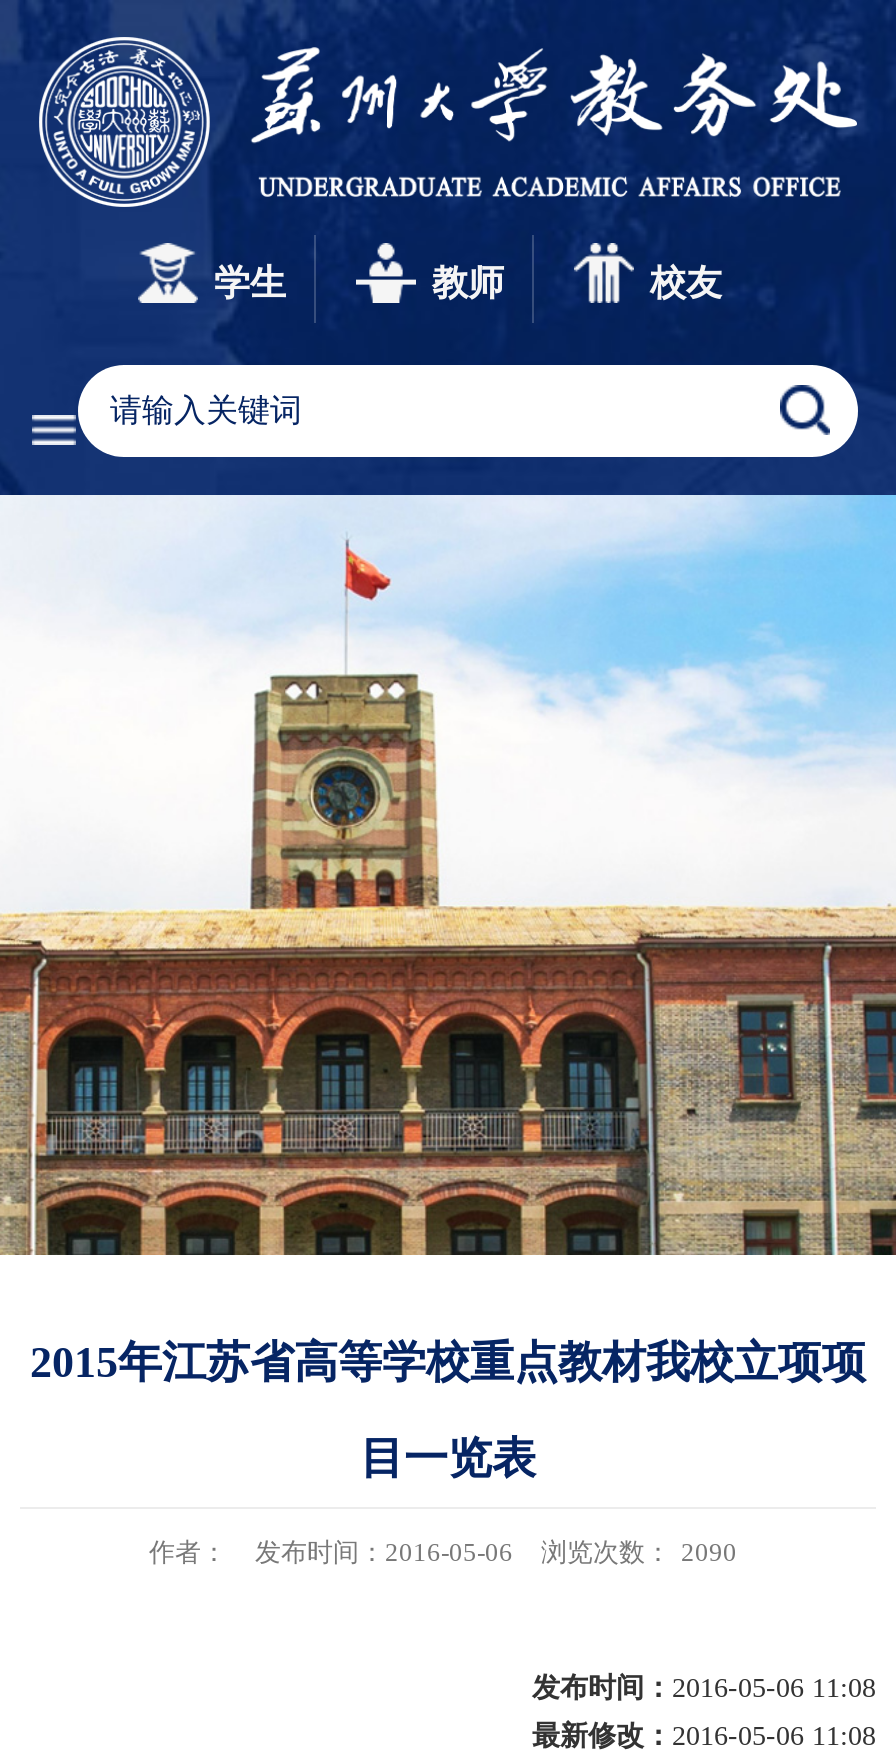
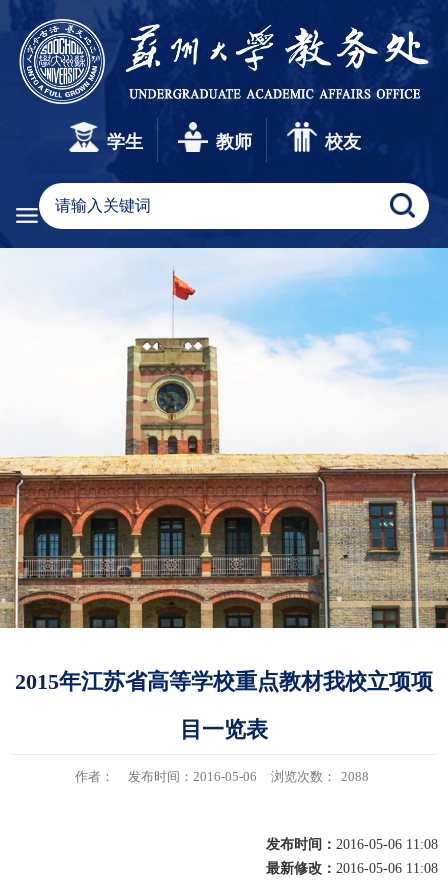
[149,1537,737,1567] 作者： 发布时间：2016-05-06 浏览次数： 2090 -> [74,769,368,784] 作者： 发布时间：2016-05-06 浏览次数： 2088

